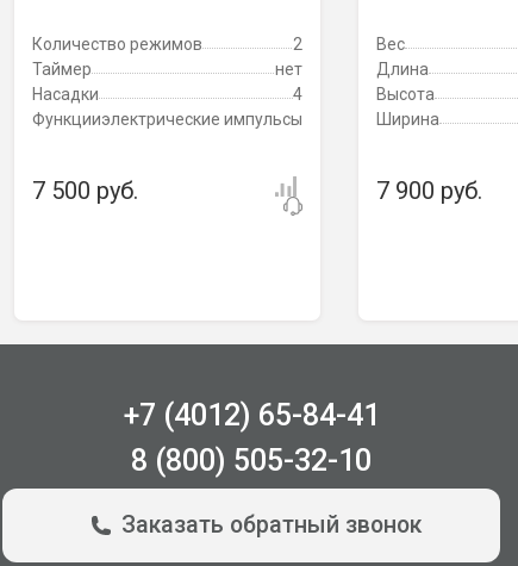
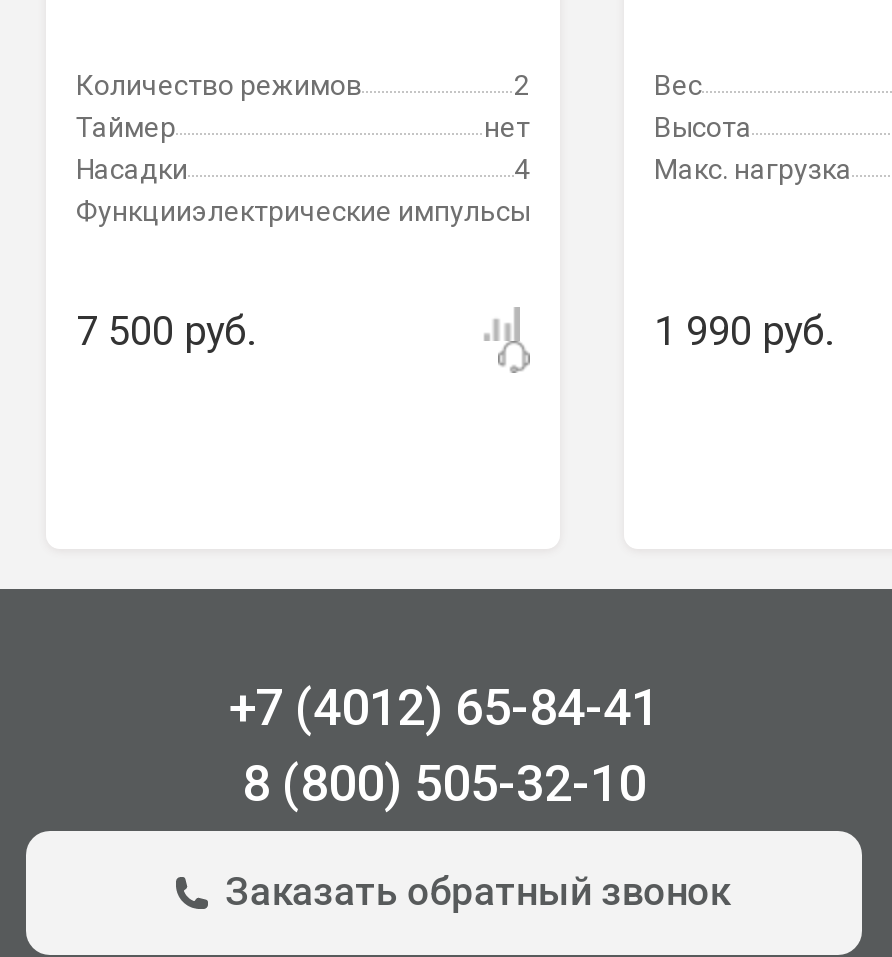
[376,60,429,79] Длина -> none
moved [376,85,435,104] -> [654,112,752,144]: Высота
[376,110,439,129] Ширина -> [654,154,852,186] Макс. нагрузка
[376,177,482,205] 7 900 руб. -> [654,308,832,356] 1 990 руб.

